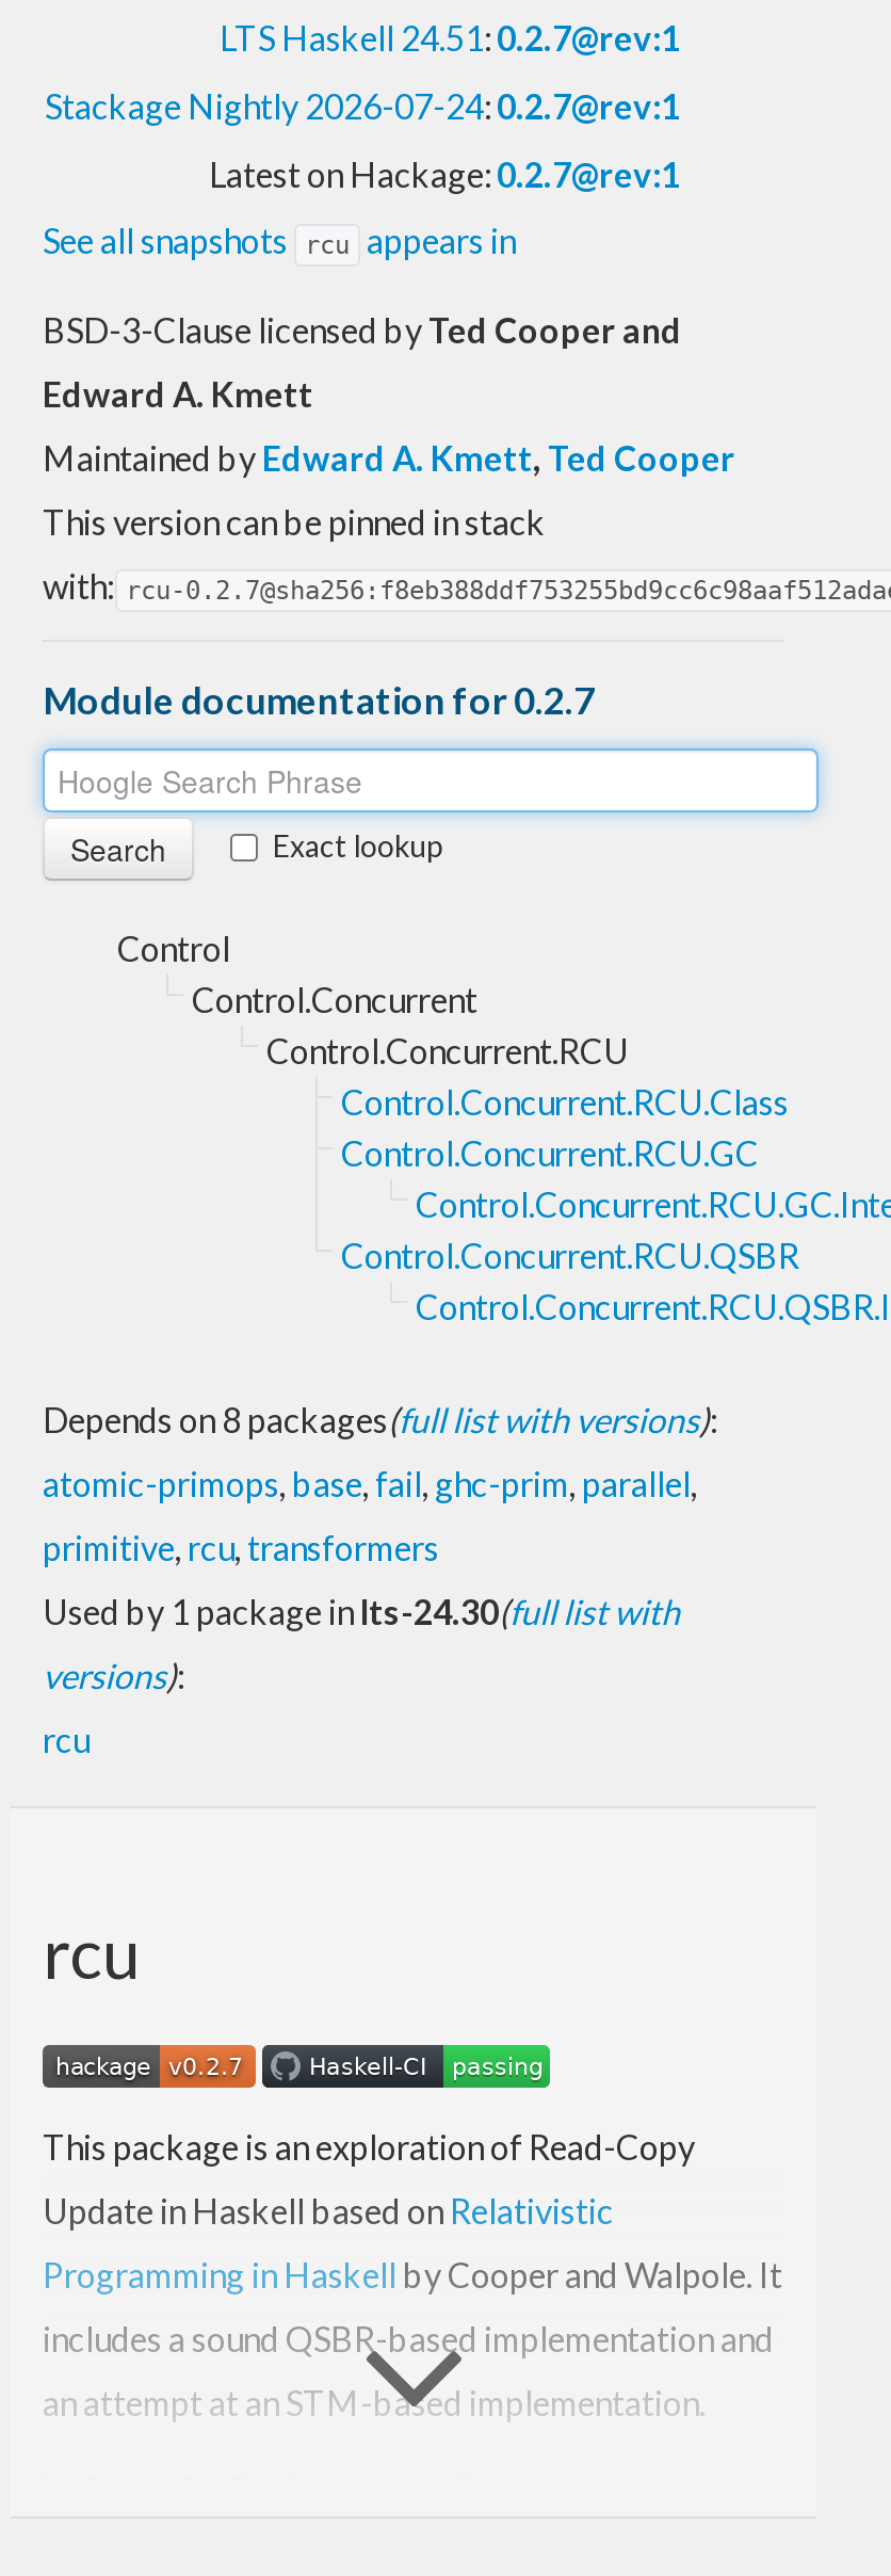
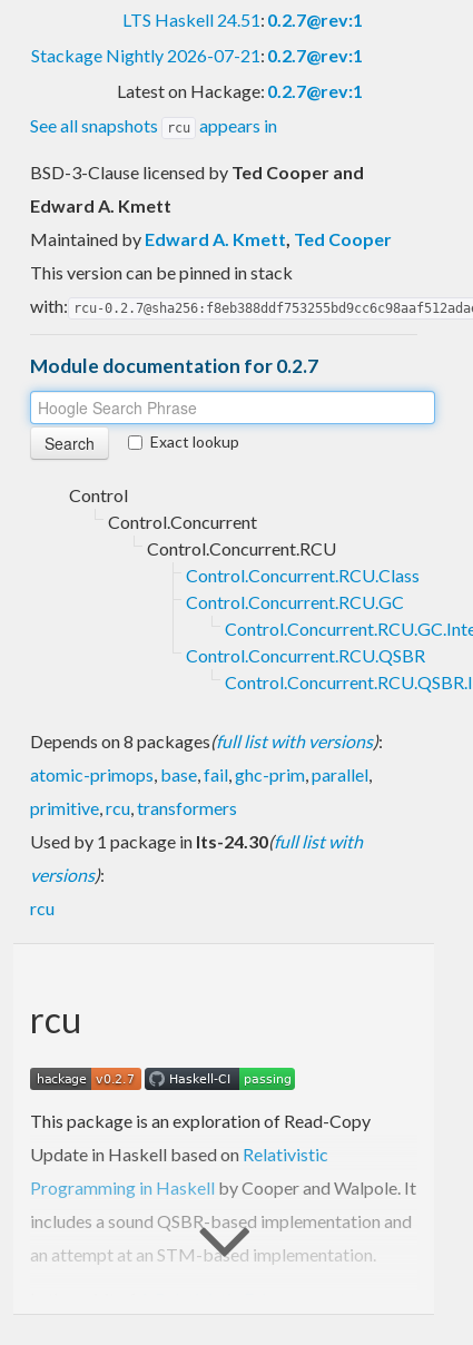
[45,85,680,126] Stackage Nightly 2026-07-24: 0.2.7@rev:1 -> [31,44,363,66] Stackage Nightly 2026-07-21: 0.2.7@rev:1

